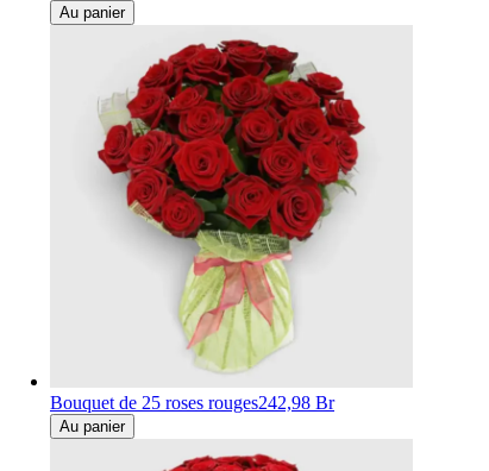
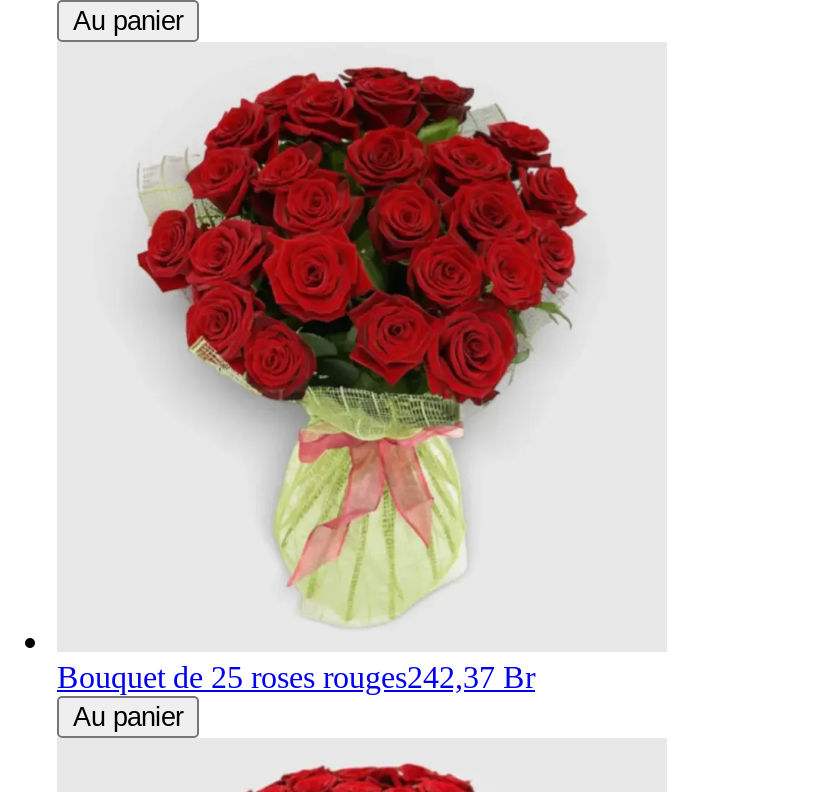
[50,393,334,413] Bouquet de 25 roses rouges242,98 Br -> [57,660,535,694] Bouquet de 25 roses rouges242,37 Br

